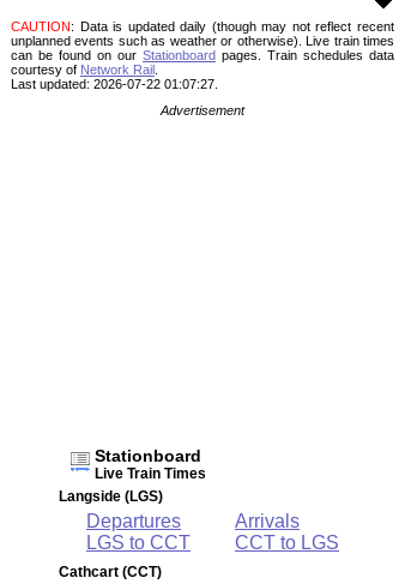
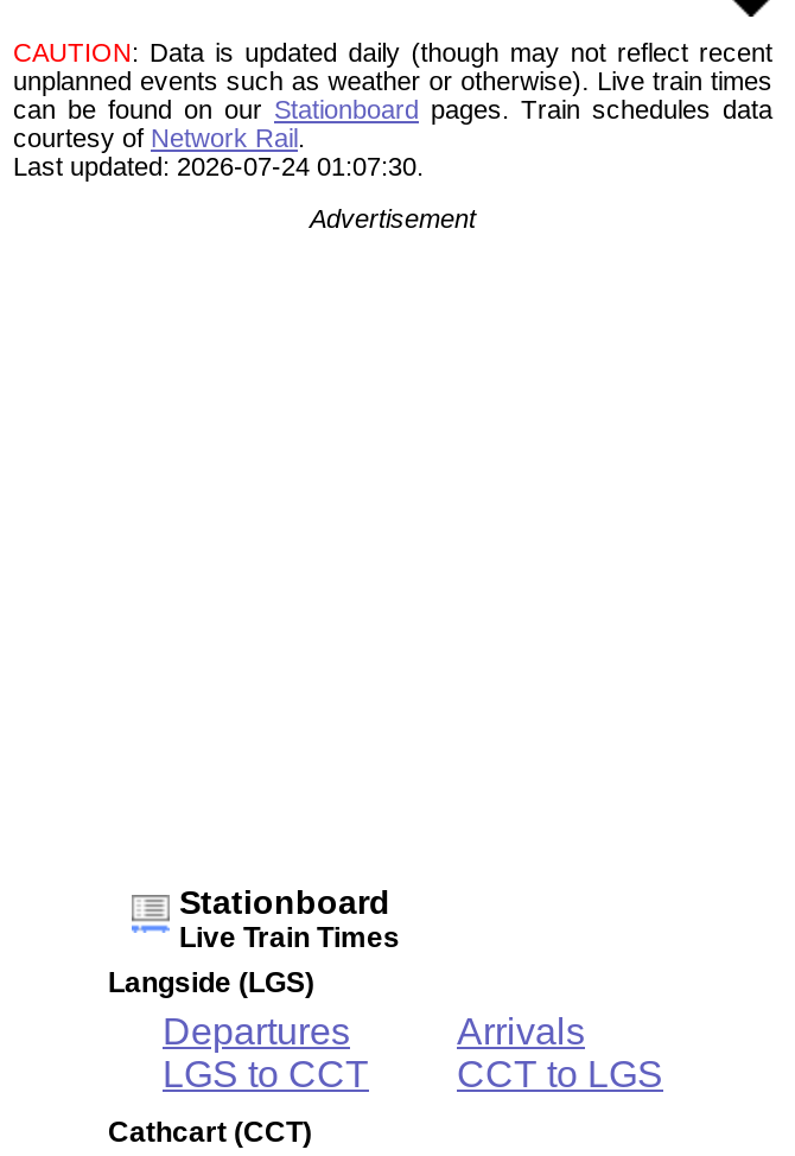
[11,77,218,91] Last updated: 2026-07-22 01:07:27. -> [13,152,424,180] Last updated: 2026-07-24 01:07:30.

